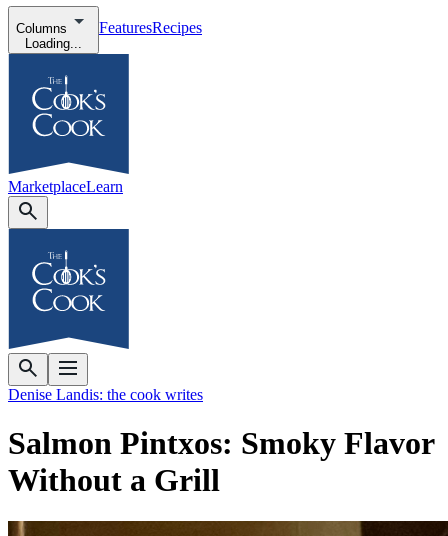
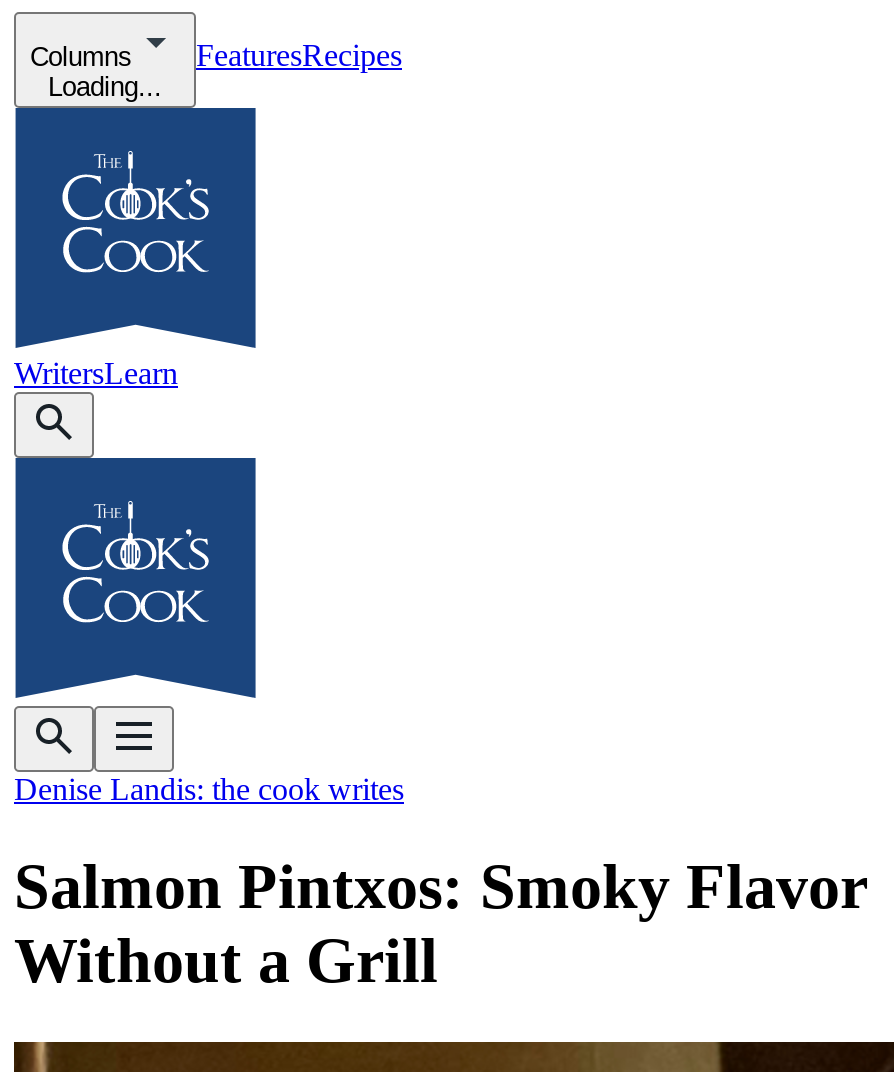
[8,178,123,195] MarketplaceLearn -> [14,356,178,390] WritersLearn

